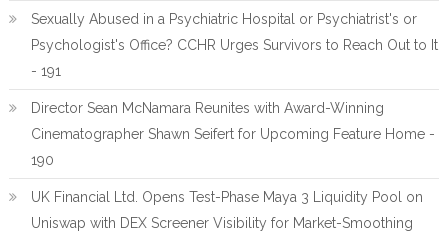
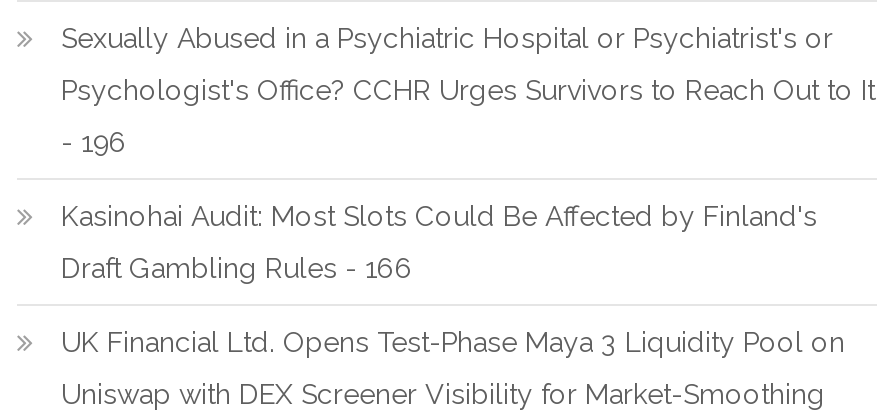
[31,63,435,168] - 191 | Director Sean McNamara Reunites with Award-Winning | Cinematographer Shawn Seifert for Upcoming Feature Home - | 190 -> [61,126,817,284] - 196 | Kasinohai Audit: Most Slots Could Be Affected by Finland's | Draft Gambling Rules - 166

